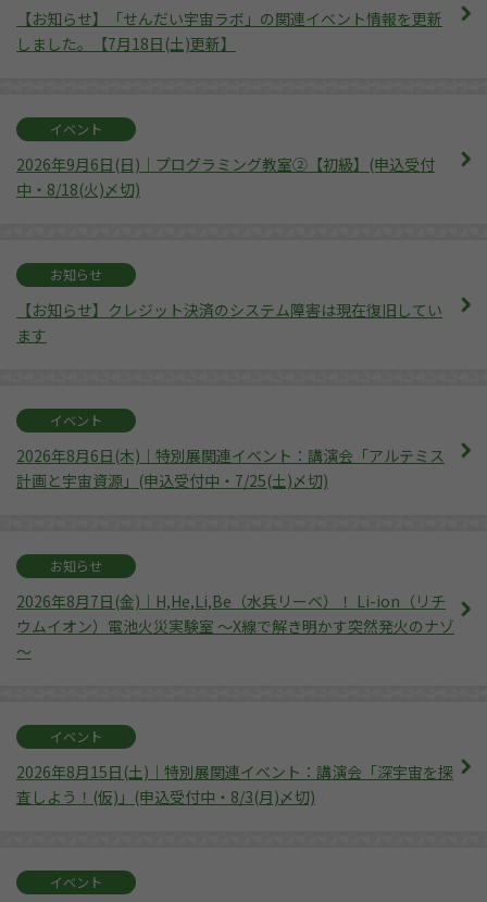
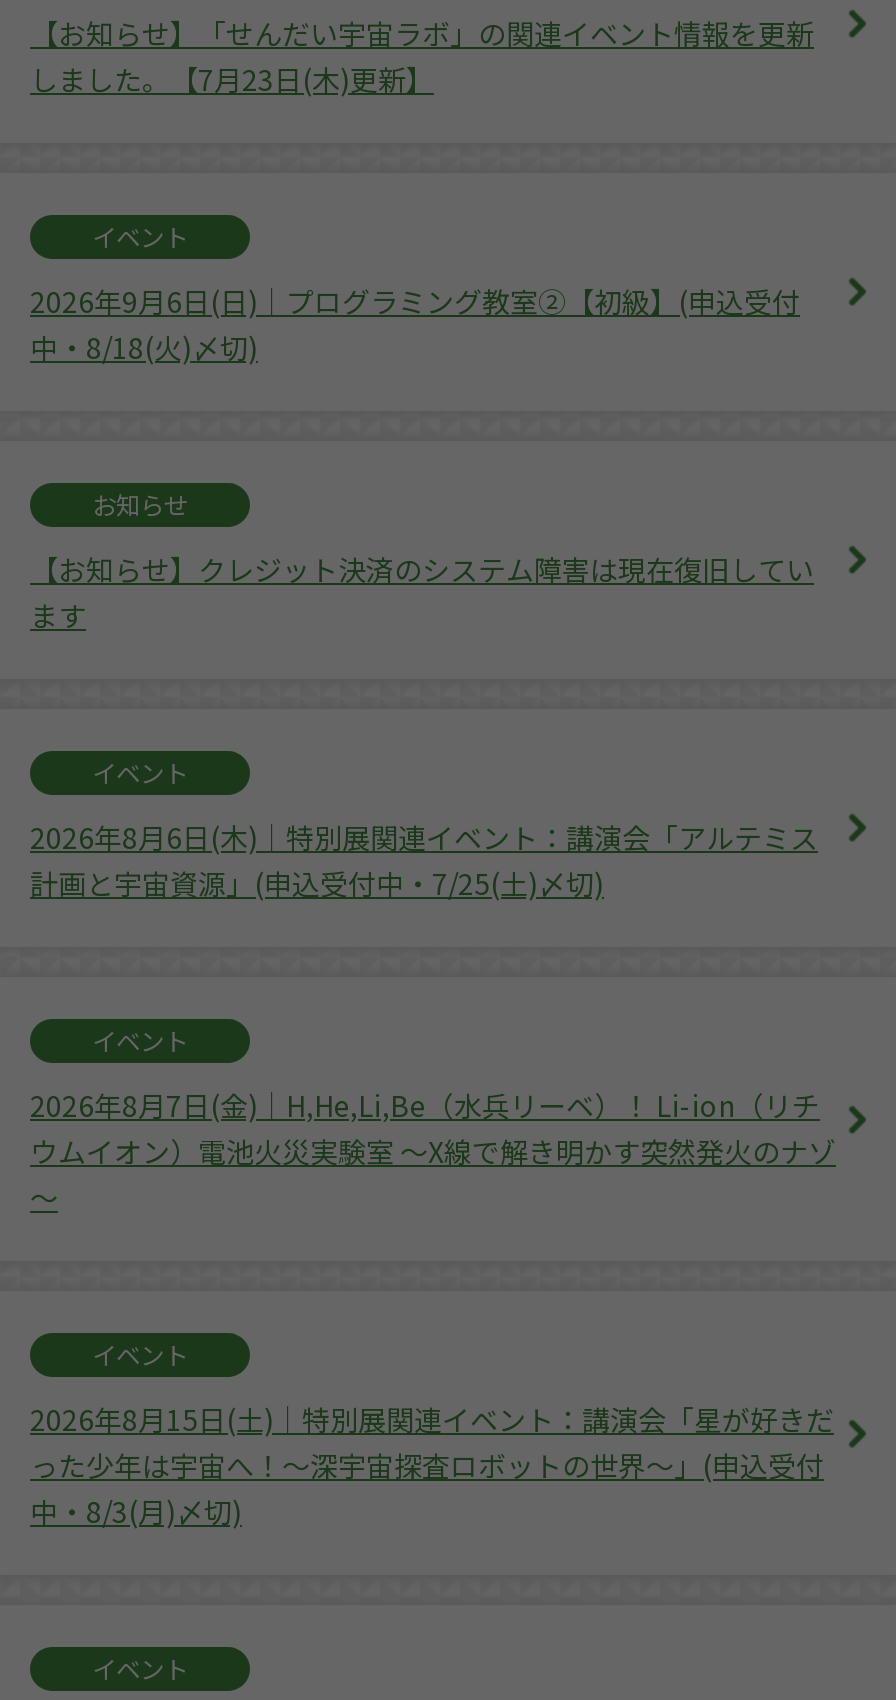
[16,32,236,54] しました。【7月18日(土)更新】 -> [30,58,434,98] しました。【7月23日(木)更新】
[50,556,102,575] お知らせ -> [92,1022,188,1058] イベント
[16,760,453,807] 2026年8月15日(土)｜特別展関連イベント：講演会「深宇宙を探 | 査しよう！(仮)」(申込受付中・8/3(月)〆切) -> [30,1398,834,1530] 2026年8月15日(土)｜特別展関連イベント：講演会「星が好きだ | った少年は宇宙へ！～深宇宙探査ロボットの世界～」(申込受付 | 中・8/3(月)〆切)

